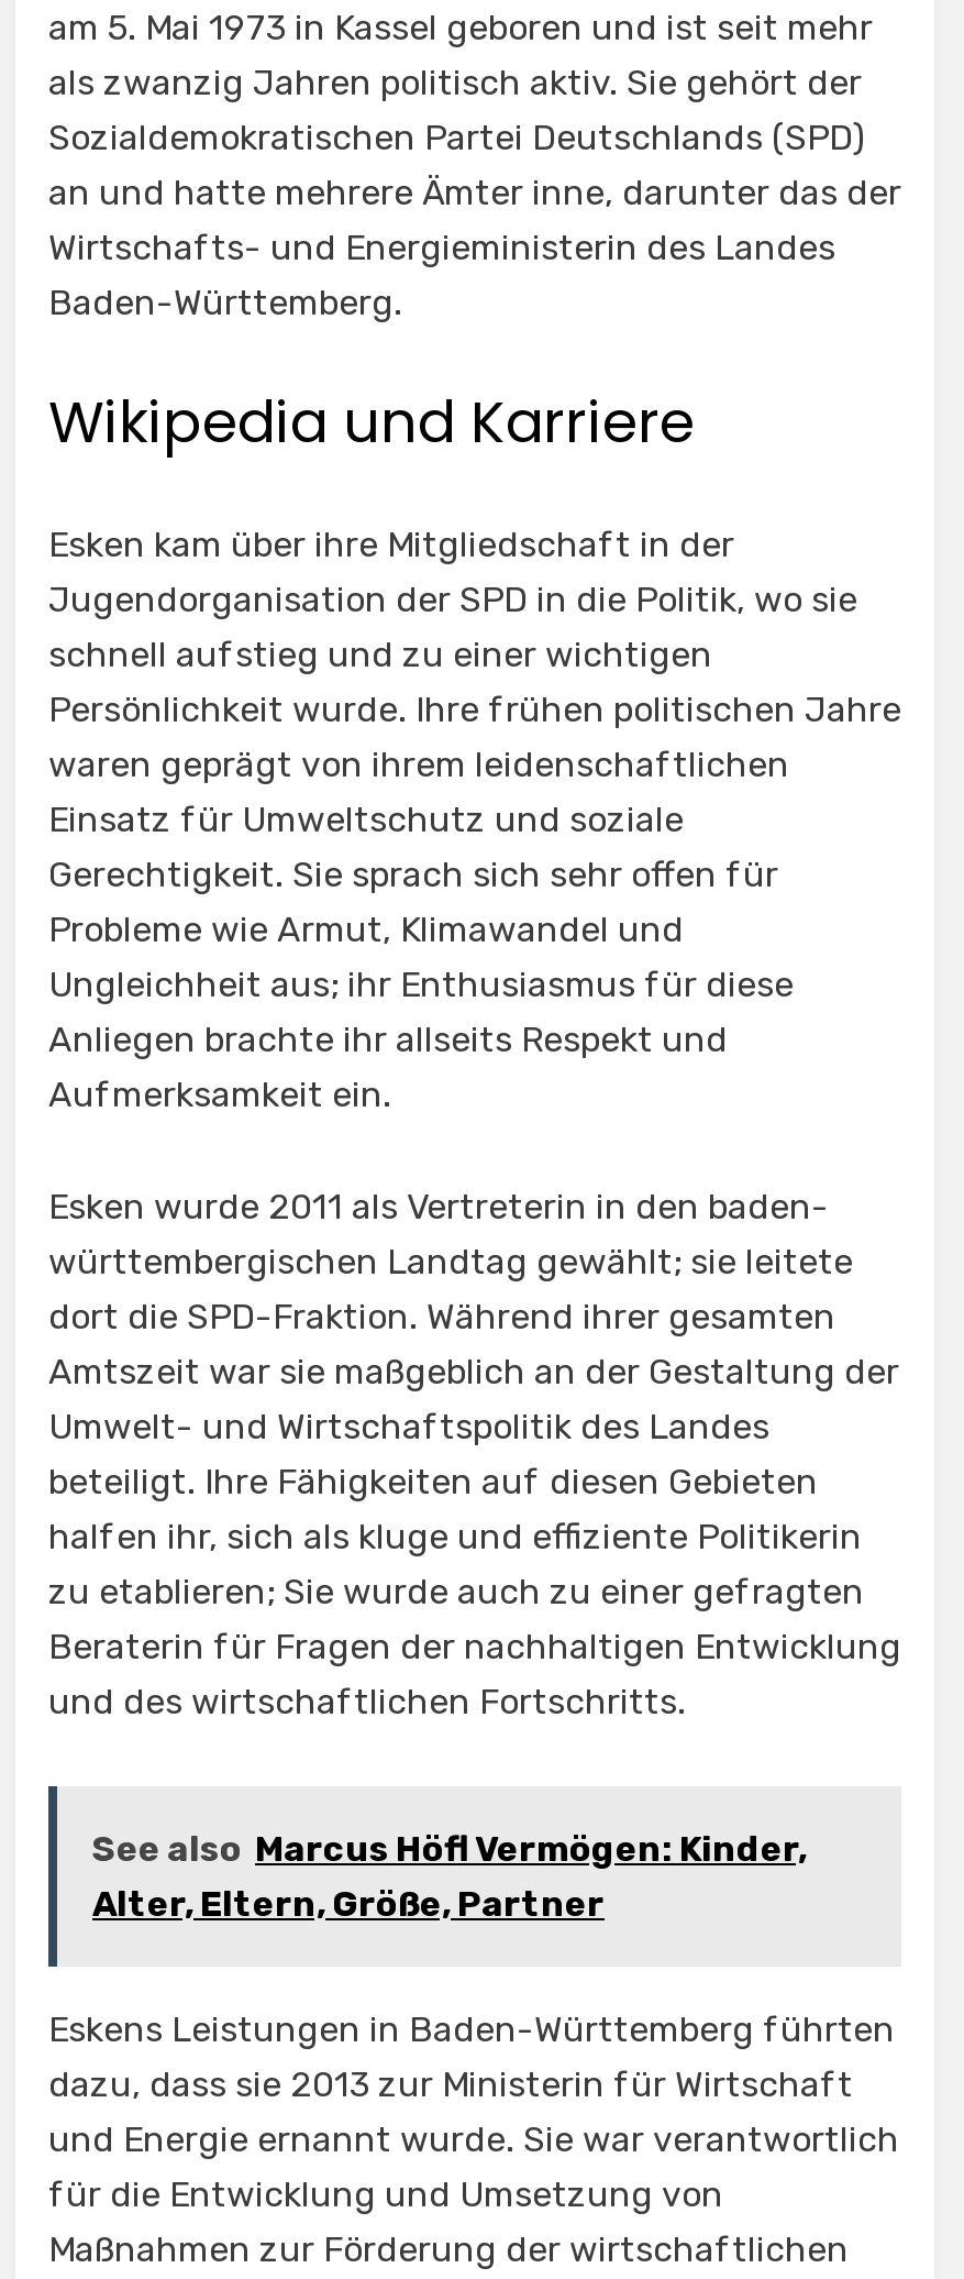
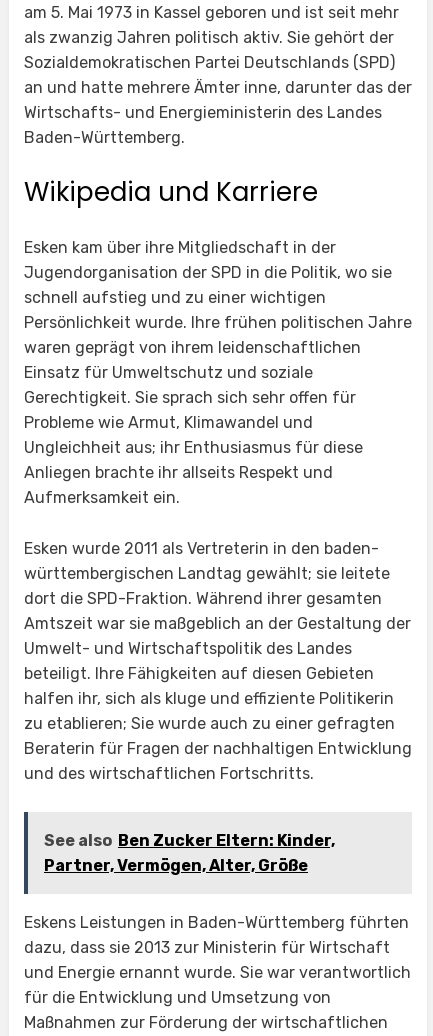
[92,1828,807,1925] See also Marcus Höfl Vermögen: Kinder, | Alter, Eltern, Größe, Partner -> [44,831,335,875] See also Ben Zucker Eltern: Kinder, | Partner, Vermögen, Alter, Größe

